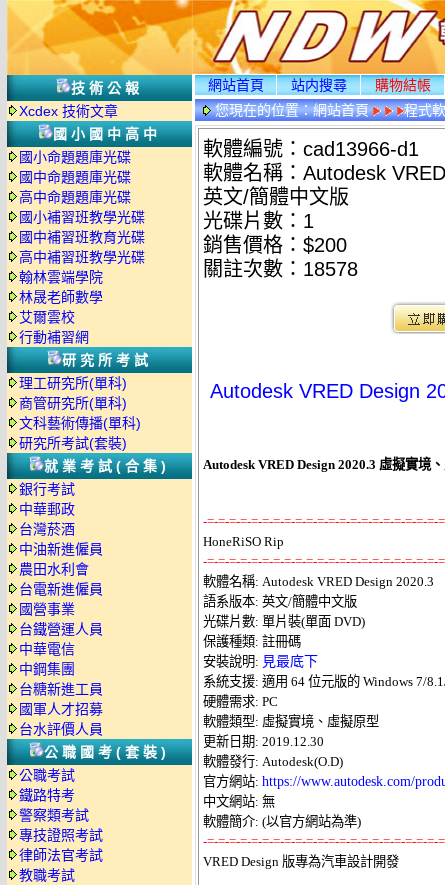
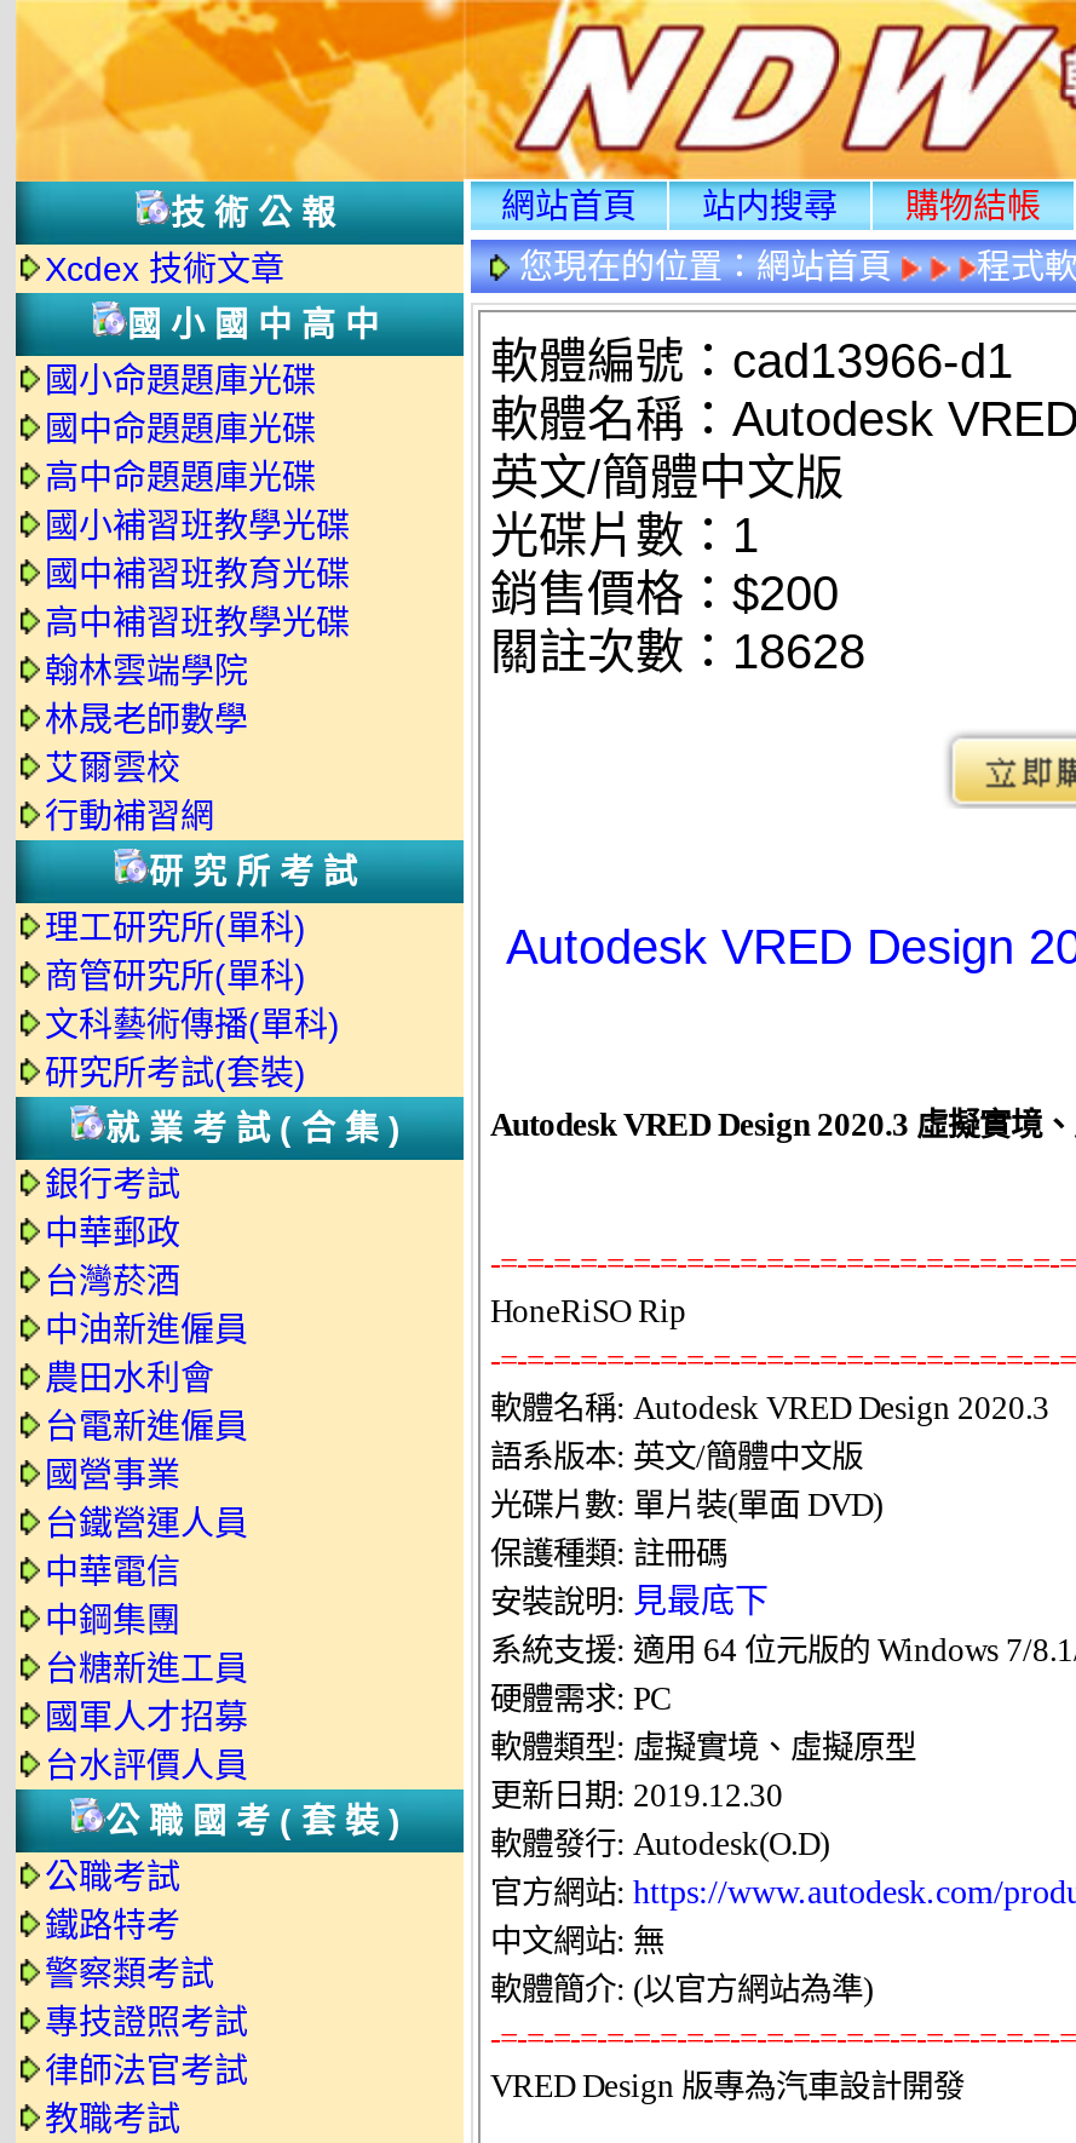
[203,258,358,280] 關註次數：18578 -> [490,625,865,678] 關註次數：18628

